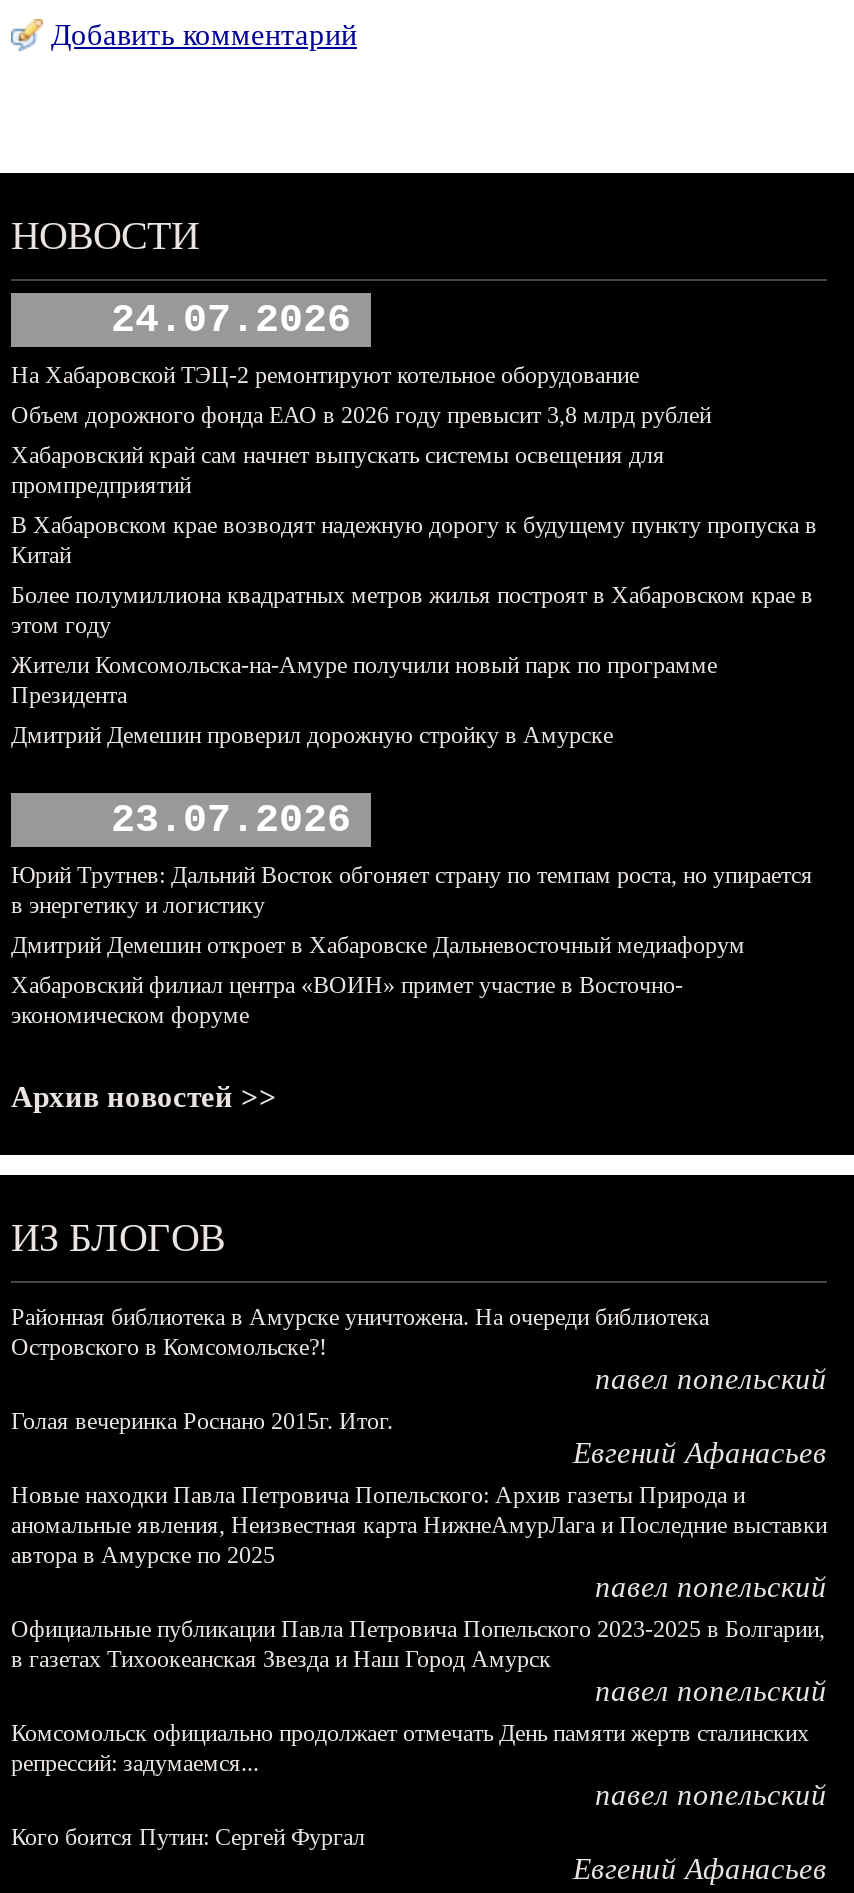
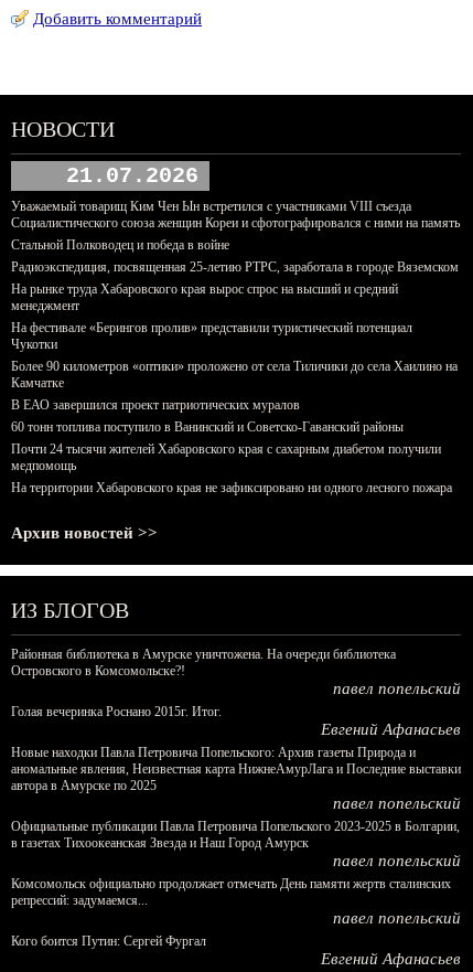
[11,297,817,1029] 24.07.2026 | На Хабаровской ТЭЦ-2 ремонтируют котельное оборудование | Объем дорожного фонда ЕАО в 2026 году превысит 3,8 млрд рублей | Хабаровский край сам начнет выпускать системы освещения для | промпредприятий | В Хабаровском крае возводят надежную дорогу к будущему пункту пропуска в | Китай | Более полумиллиона квадратных метров жилья построят в Хабаровском крае в | этом году | Жители Комсомольска-на-Амуре получили новый парк по программе | Президента | Дмитрий Демешин проверил дорожную стройку в Амурске | 23.07.2026 | Юрий Трутнев: Дальний Восток обгоняет страну по темпам роста, но упирается | в энергетику и логистику | Дмитрий Демешин откроет в Хабаровске Дальневосточный медиафорум | Хабаровский филиал центра «ВОИН» примет участие в Восточно- | экономическом форуме -> [11,163,460,495] 21.07.2026 | Уважаемый товарищ Ким Чен Ын встретился с участниками VIII съезда | Социалистического союза женщин Кореи и сфотографировался с ними на память | Стальной Полководец и победа в войне | Радиоэкспедиция, посвященная 25-летию РТРС, заработала в городе Вяземском | На рынке труда Хабаровского края вырос спрос на высший и средний | менеджмент | На фестивале «Берингов пролив» представили туристический потенциал | Чукотки | Более 90 километров «оптики» проложено от села Тиличики до села Хаилино на | Камчатке | В ЕАО завершился проект патриотических муралов | 60 тонн топлива поступило в Ванинский и Советско-Гаванский районы | Почти 24 тысячи жителей Хабаровского края с сахарным диабетом получили | медпомощь | На территории Хабаровского края не зафиксировано ни одного лесного пожара

